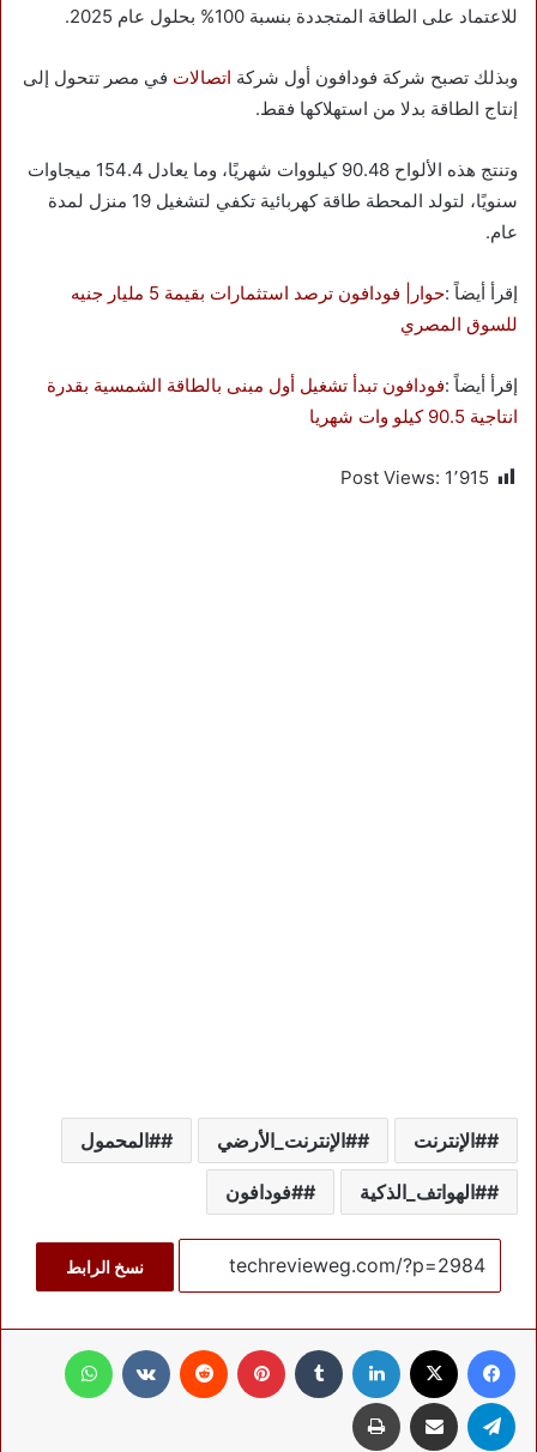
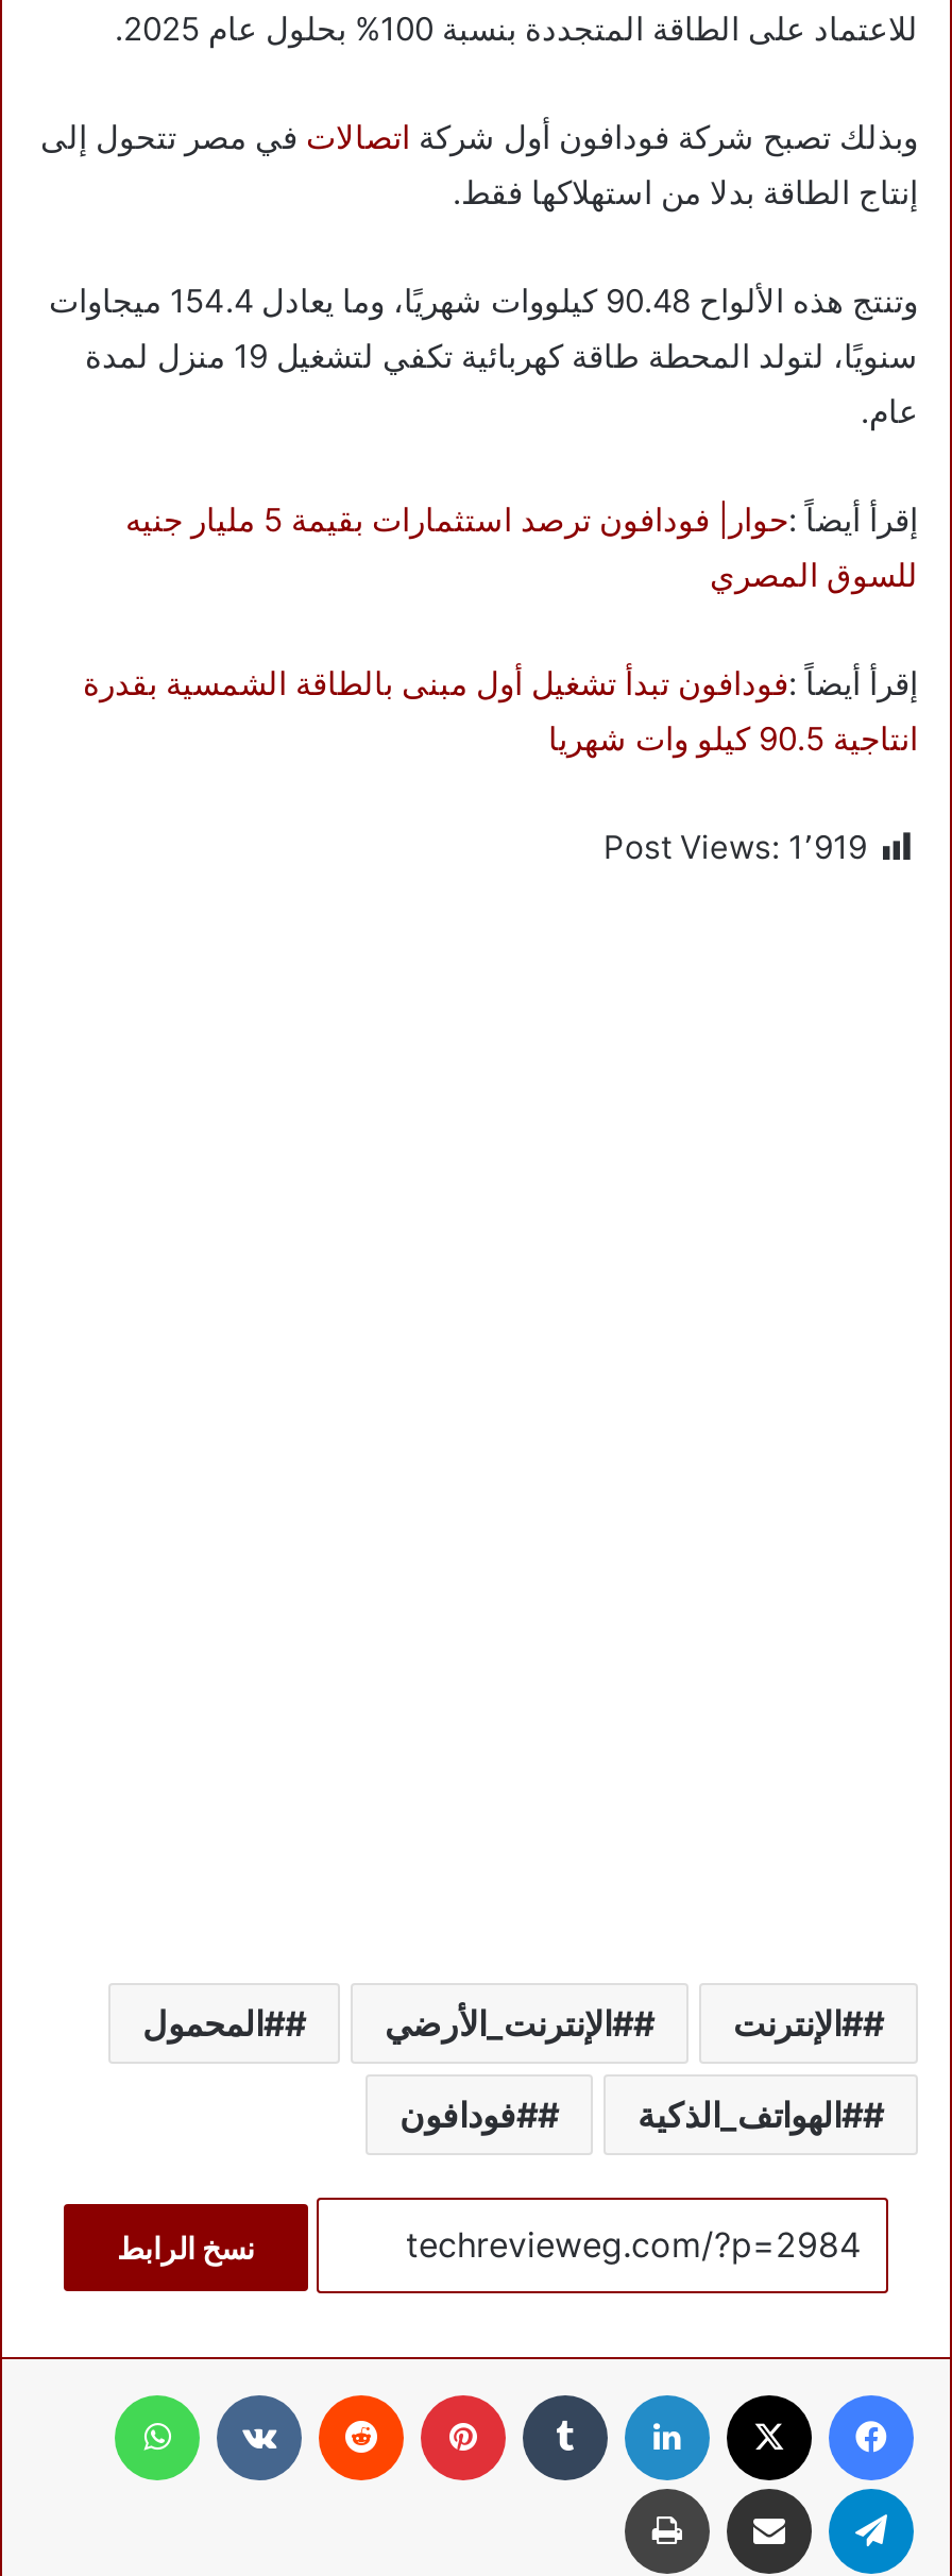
[340,466,489,489] Post Views: 1٬915 -> [603,827,867,867] Post Views: 1٬919

